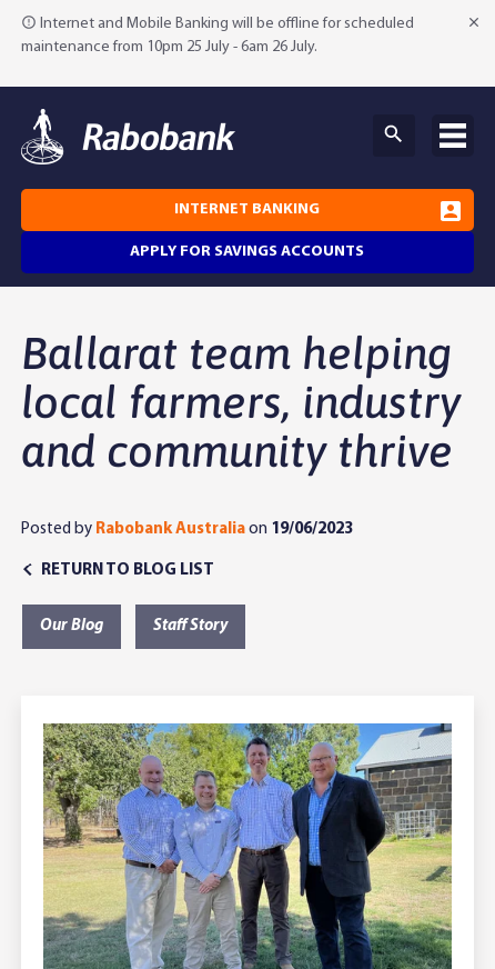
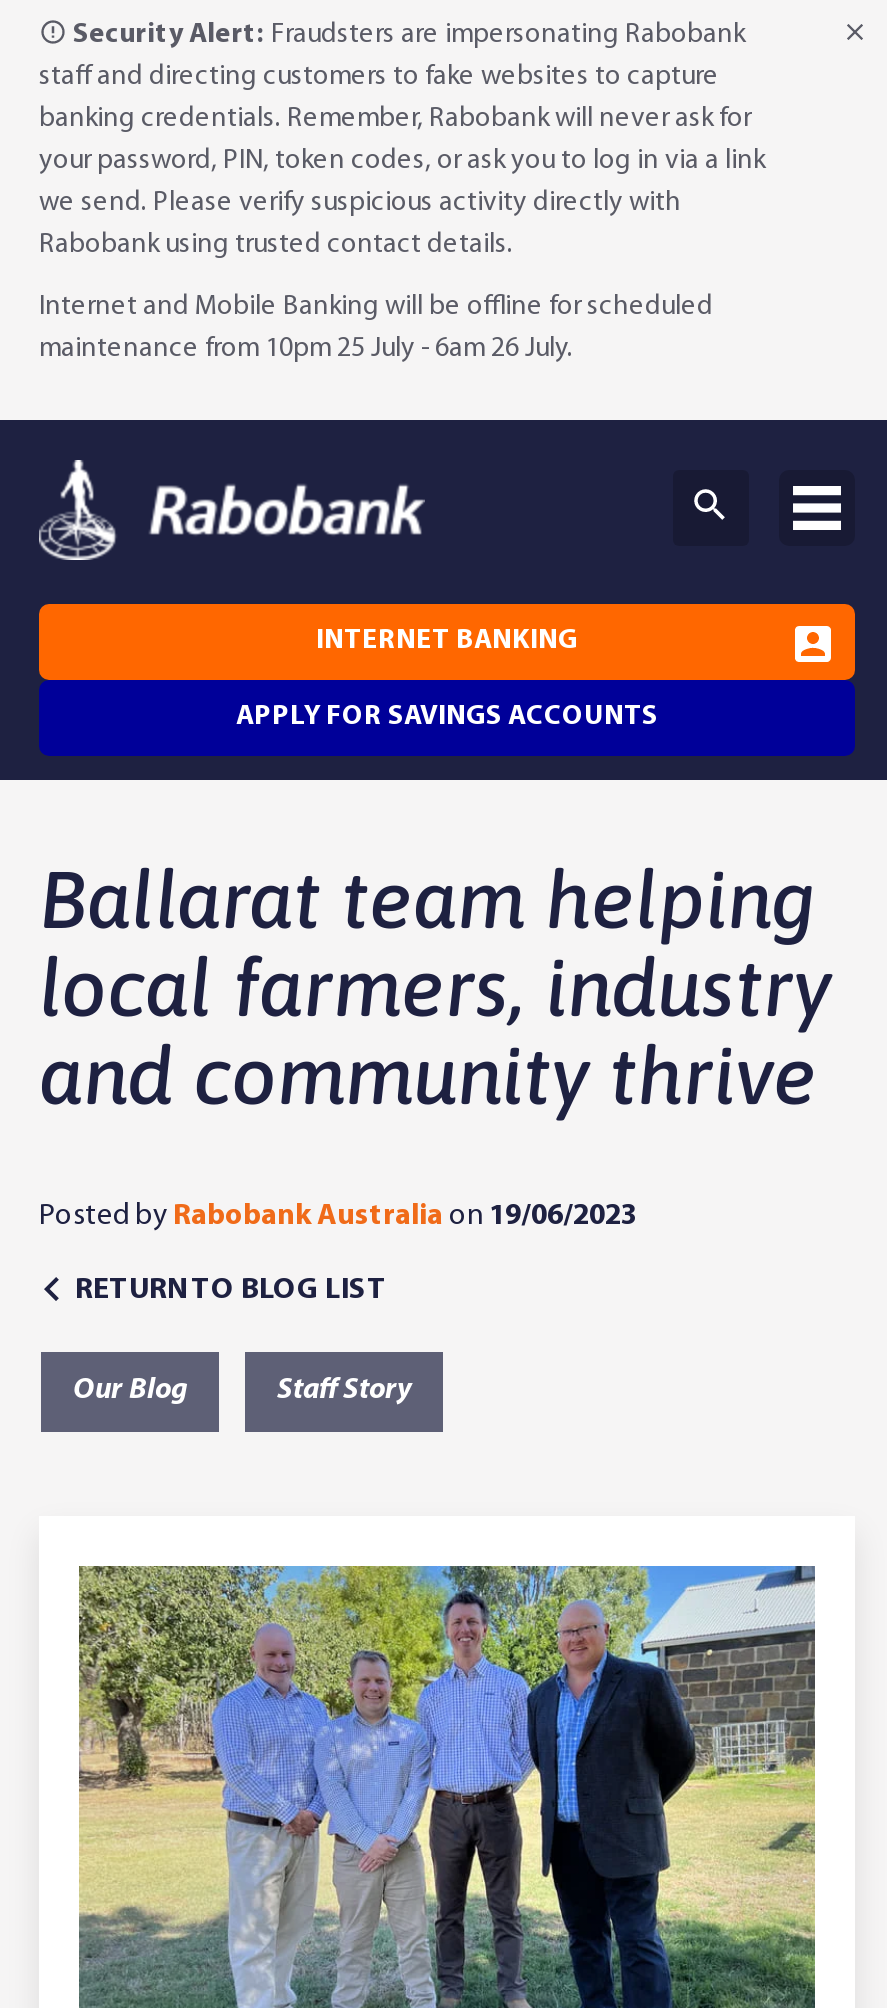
none -> [39,20,765,260] Security Alert: Fraudsters are impersonating Rabobank | staff and directing customers to fake websites to capture | banking credentials. Remember, Rabobank will never ask for | your password, PIN, token codes, or ask you to log in via a link | we send. Please verify suspicious activity directly with | Rabobank using trusted contact details.

